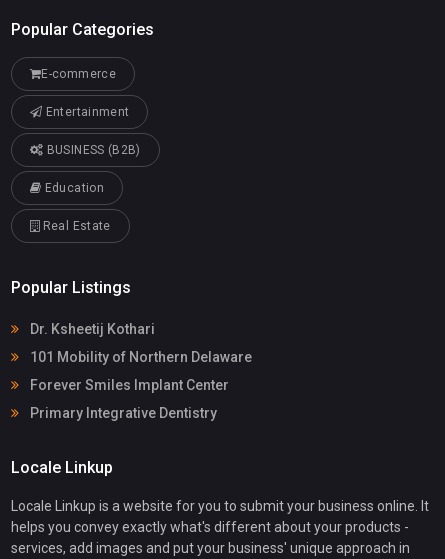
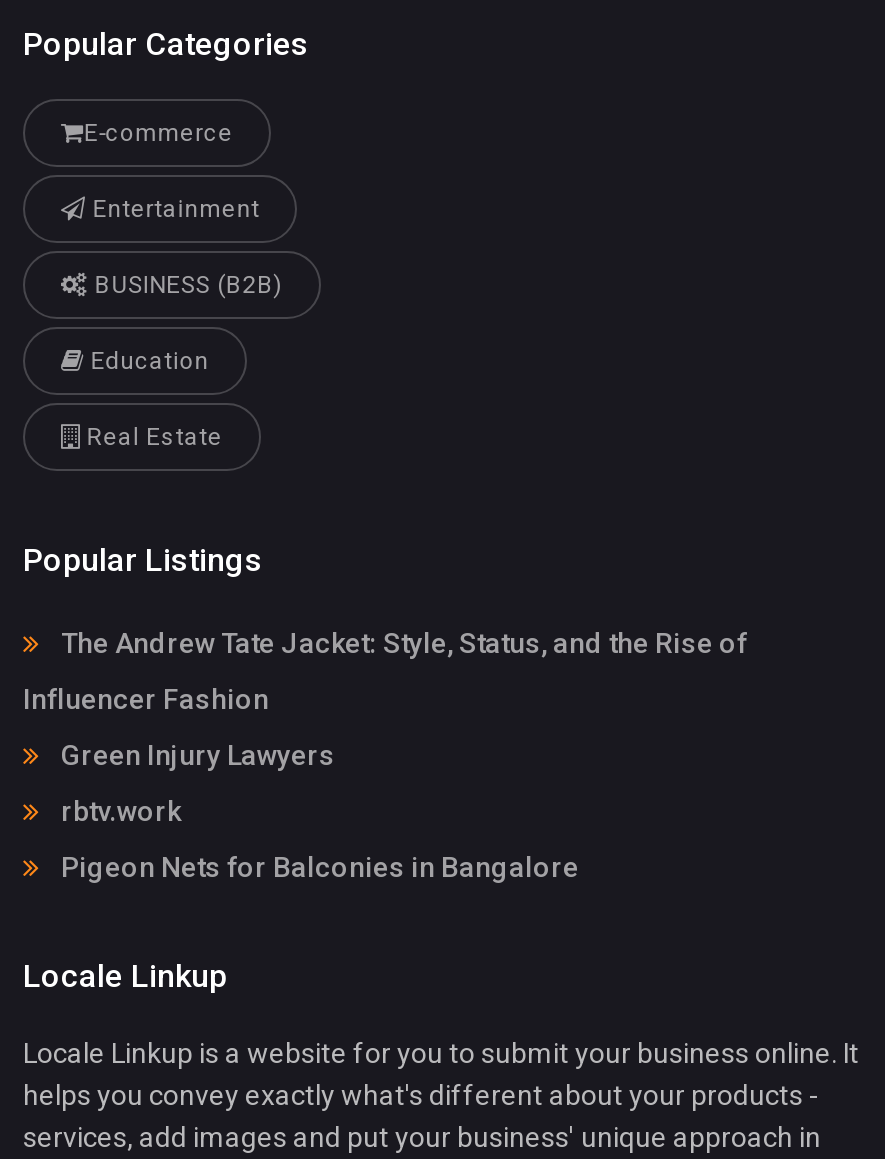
[27,321,252,421] Dr. Ksheetij Kothari | 101 Mobility of Northern Delaware | Forever Smiles Implant Center | Primary Integrative Dentistry -> [23,628,747,884] The Andrew Tate Jacket: Style, Status, and the Rise of | Influencer Fashion | Green Injury Lawyers | rbtv.work | Pigeon Nets for Balconies in Bangalore

